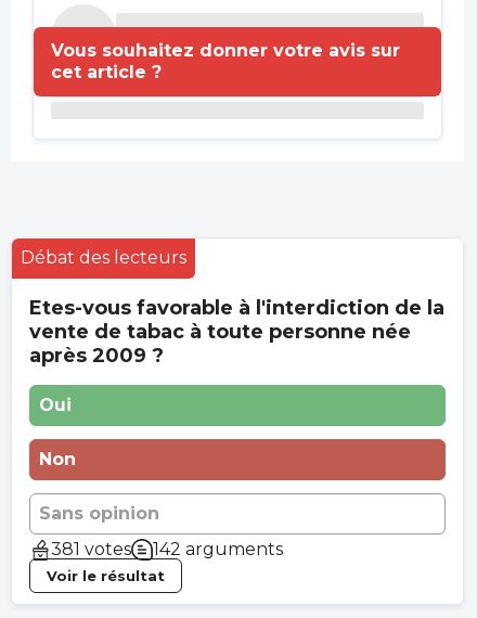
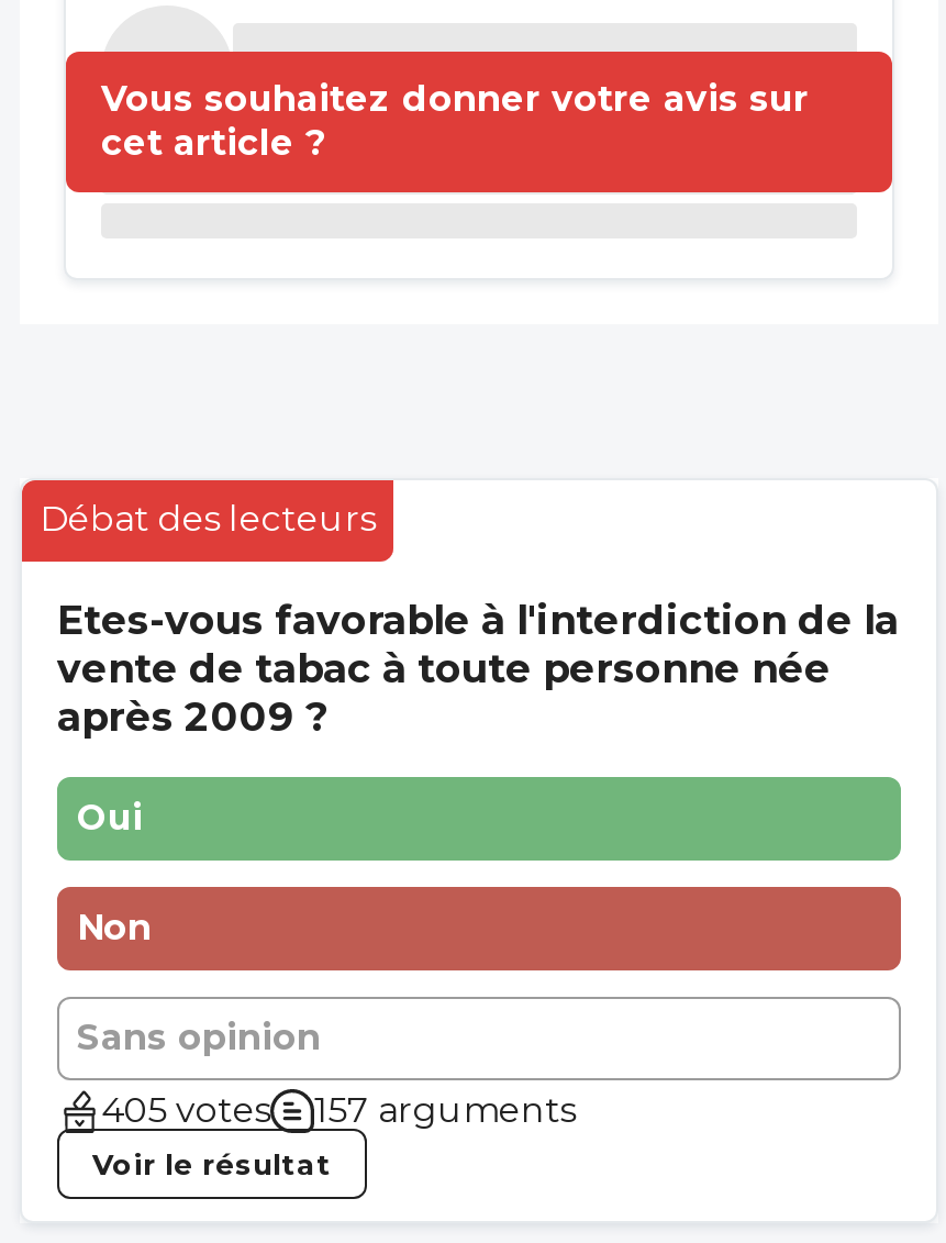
[51,539,131,559] 381 votes -> [101,1089,270,1131] 405 votes
[153,539,283,559] 142 arguments -> [314,1089,576,1131] 157 arguments

